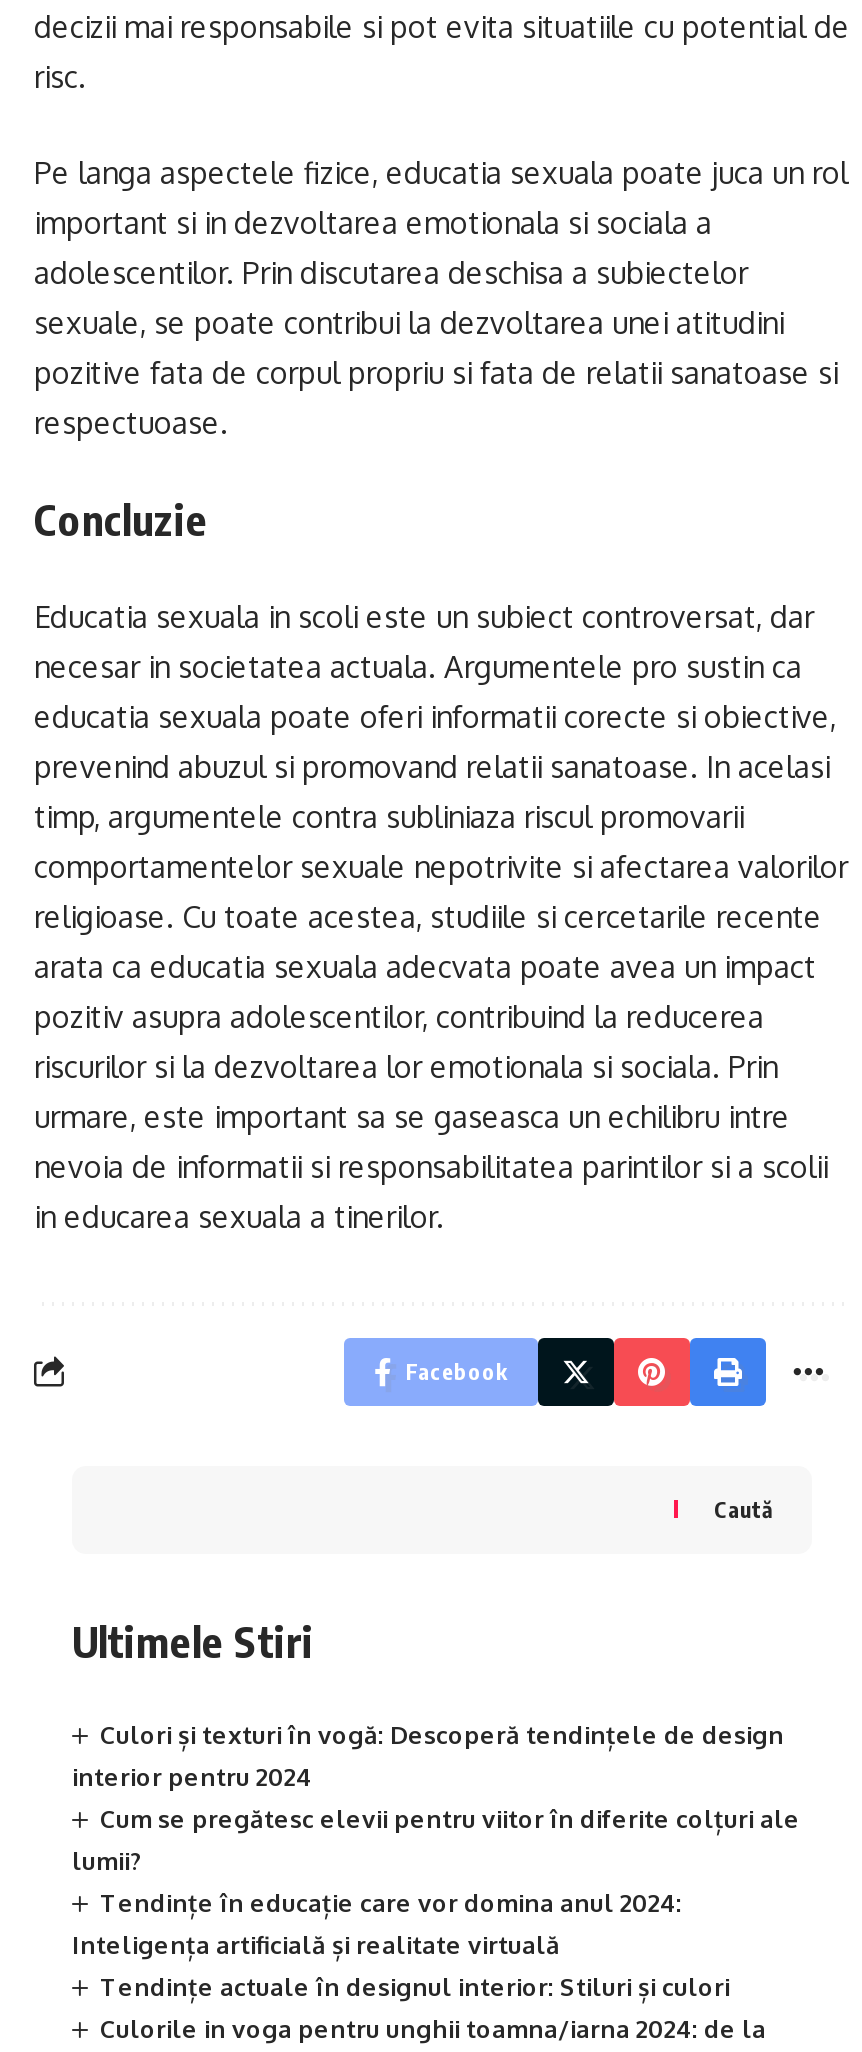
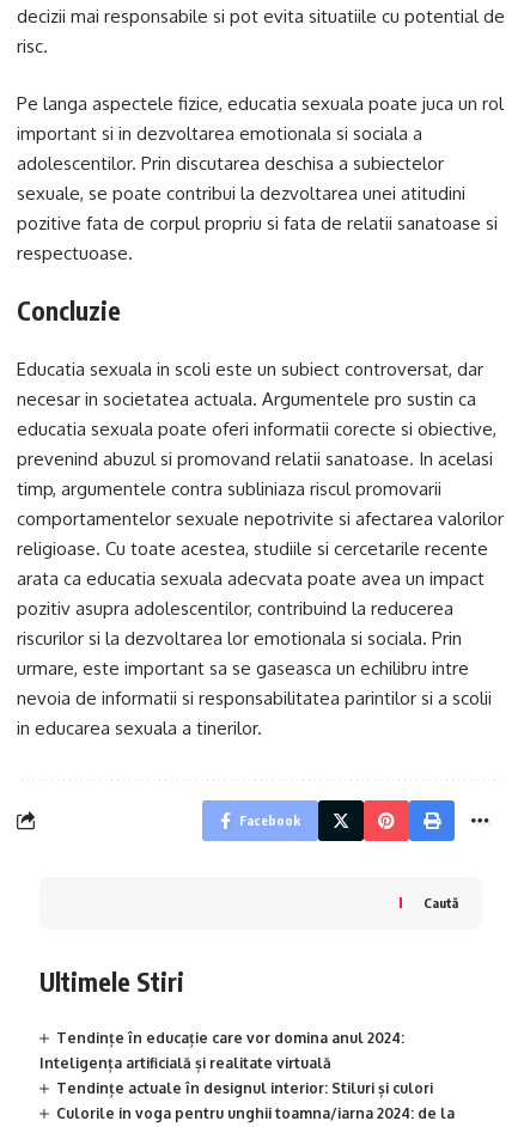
[72,1721,800,1877] Culori și texturi în vogă: Descoperă tendințele de design | interior pentru 2024 | Cum se pregătesc elevii pentru viitor în diferite colțuri ale | lumii? -> none

